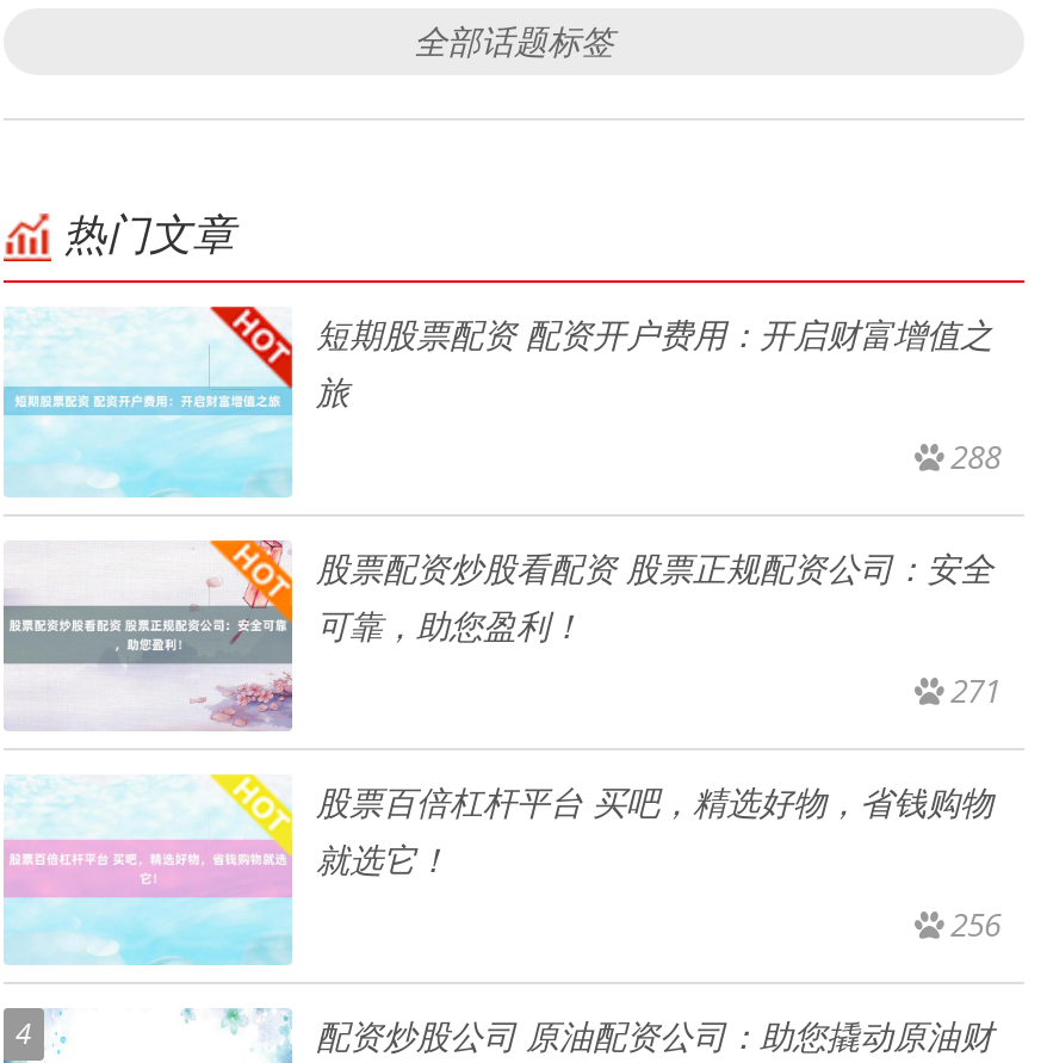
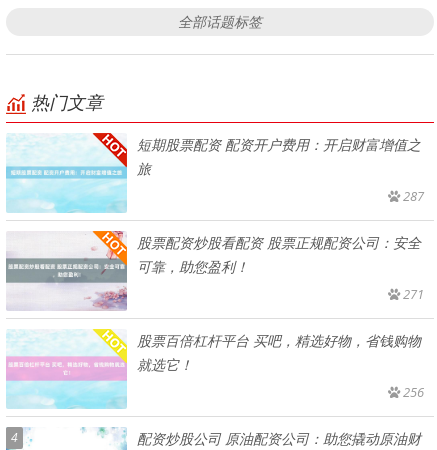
[950,434,1000,477] 288 -> [403,186,424,204] 287

